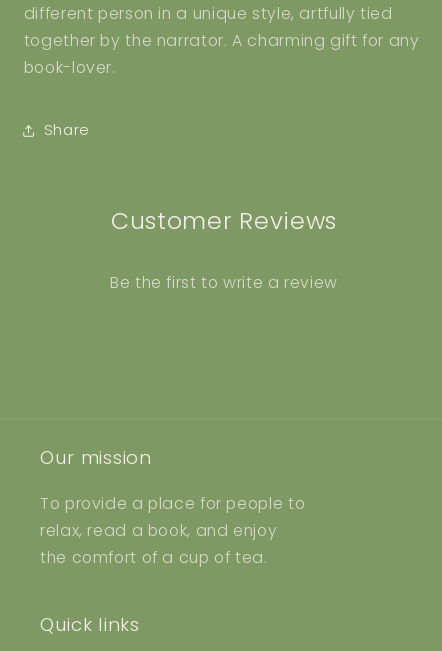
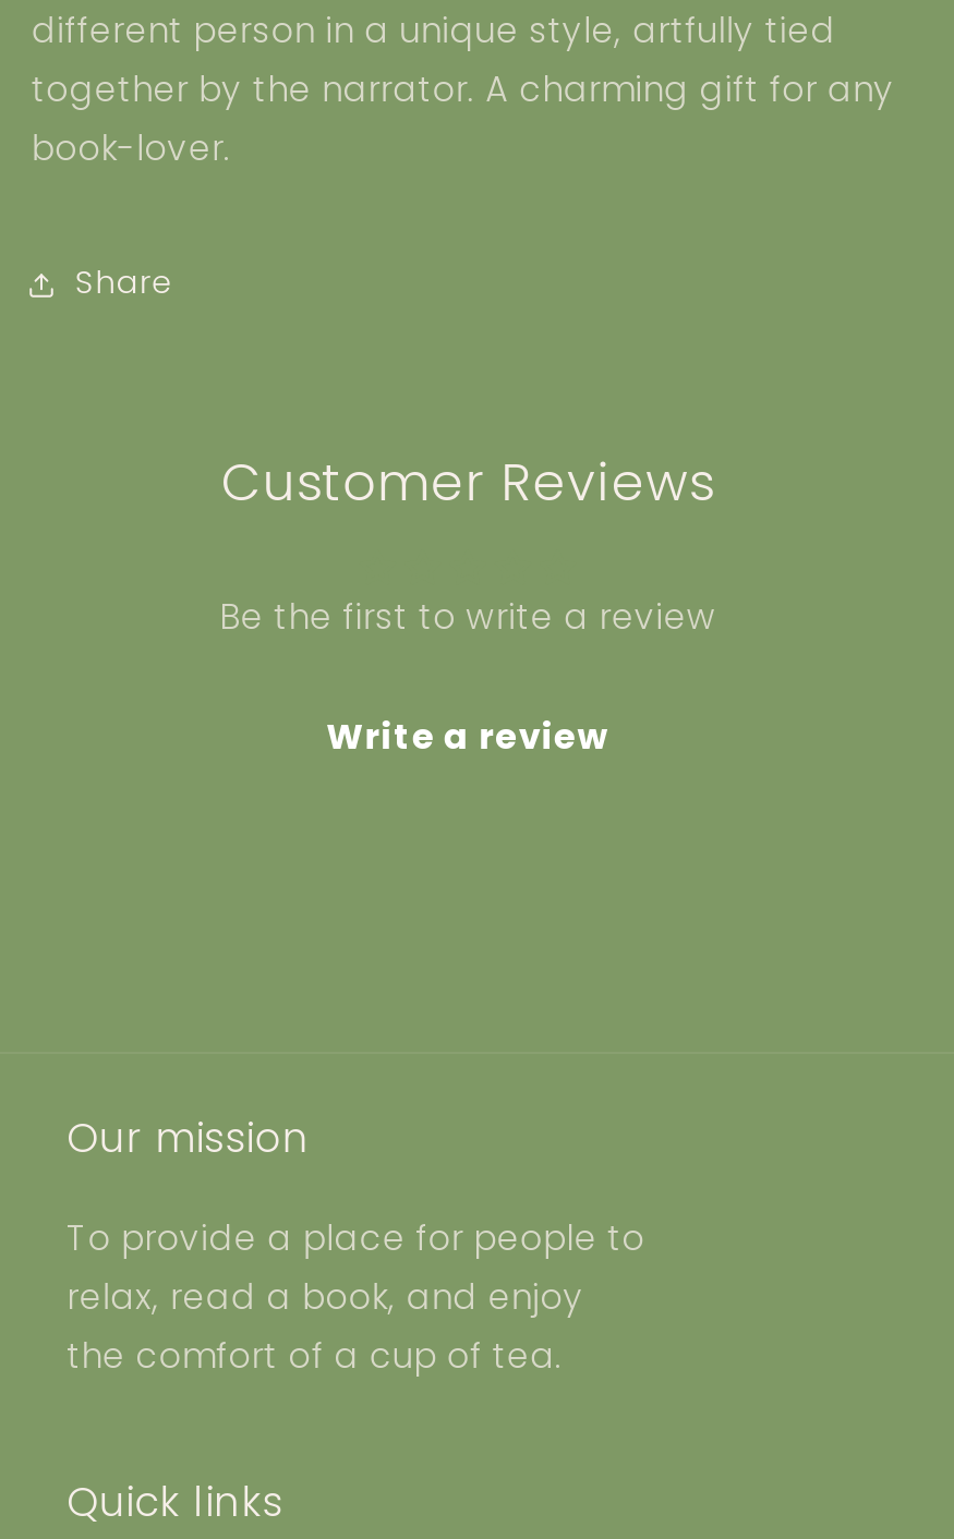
none -> [326,711,609,761] Write a review

